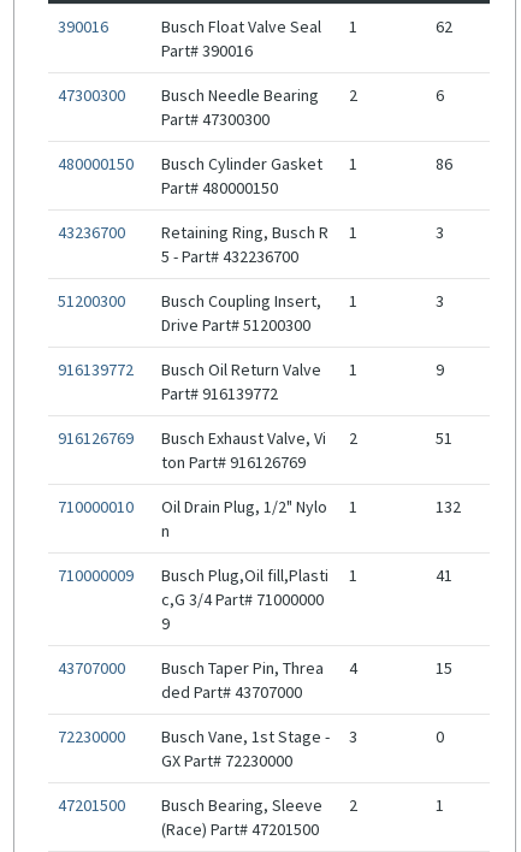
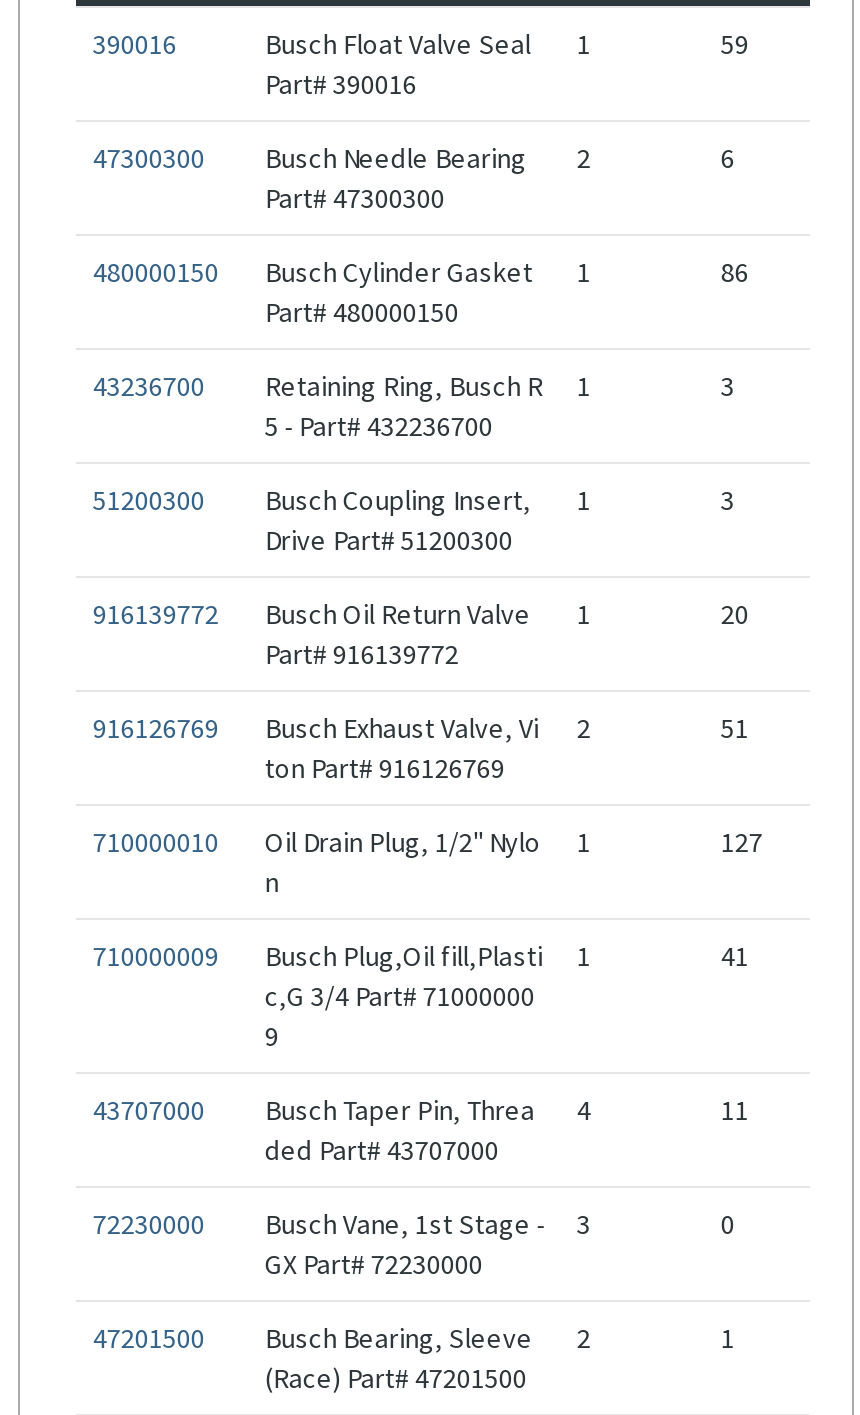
[436,16,453,37] 62 -> [721,26,749,62] 59
[436,359,444,380] 9 -> [721,596,749,632] 20
[436,496,461,517] 132 -> [721,824,763,860] 127
[436,657,453,679] 15 -> [721,1092,749,1128] 11

